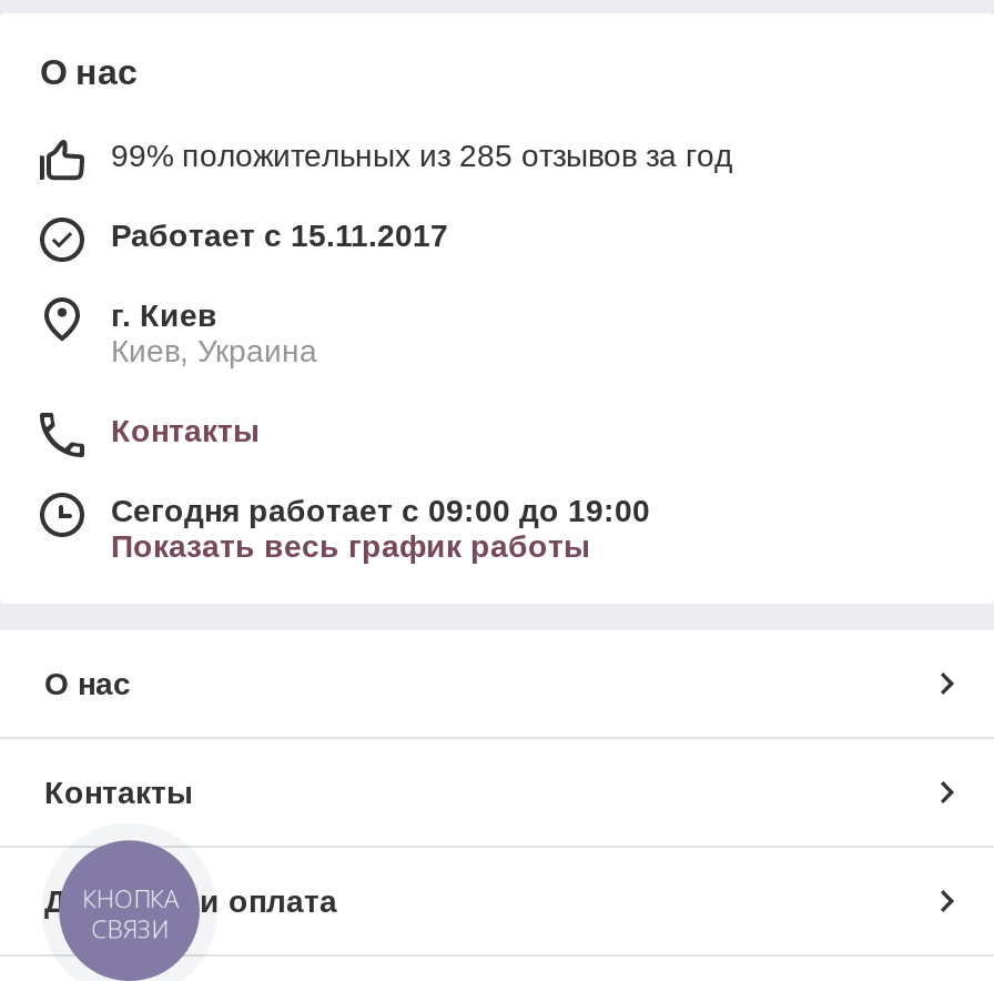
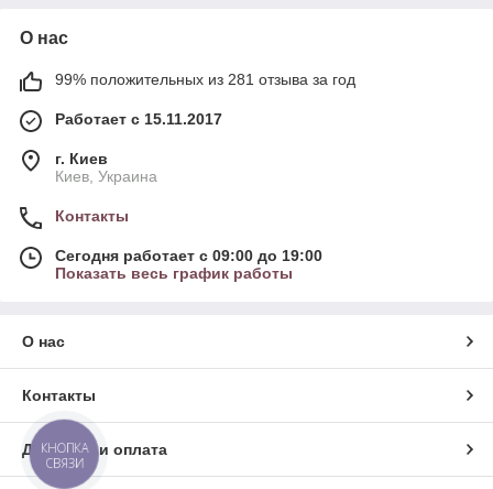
[111,138,732,173] 99% положительных из 285 отзывов за год -> [55,70,355,88] 99% положительных из 281 отзыва за год

